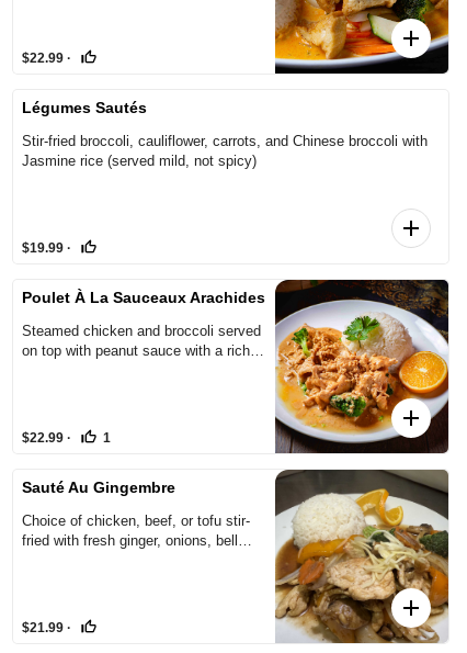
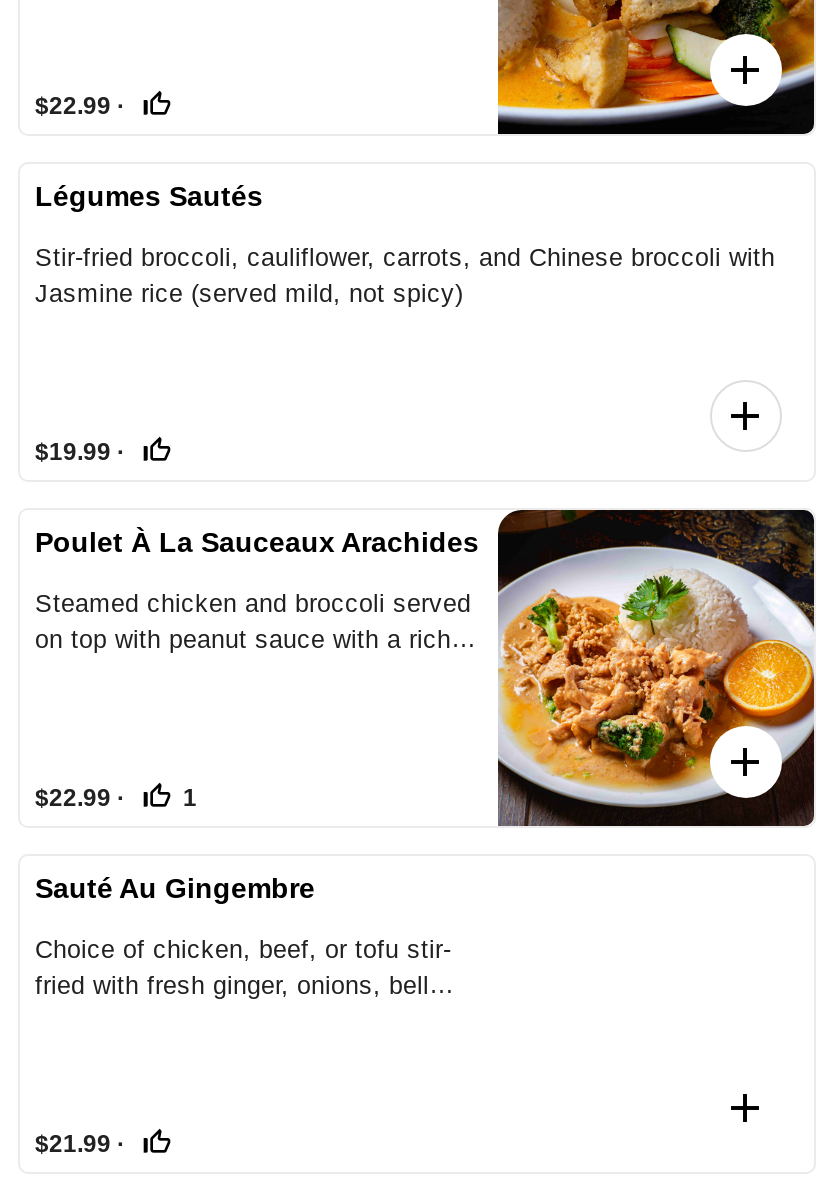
[274,469,449,644] [image] -> none

